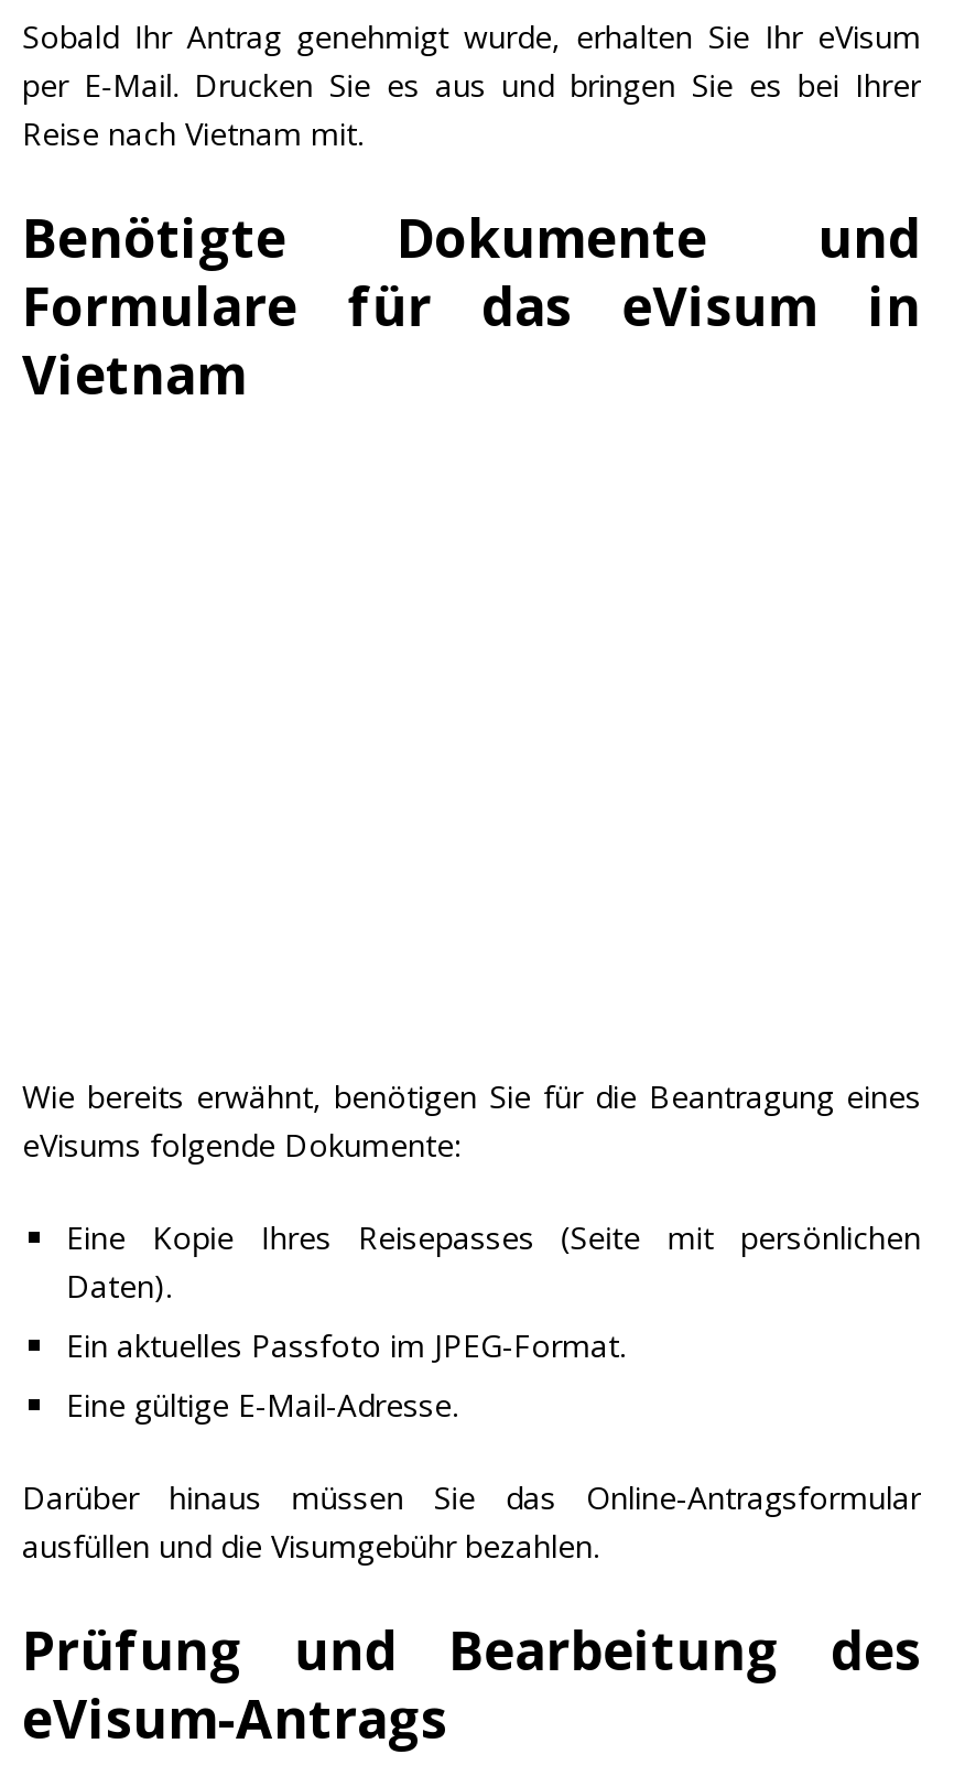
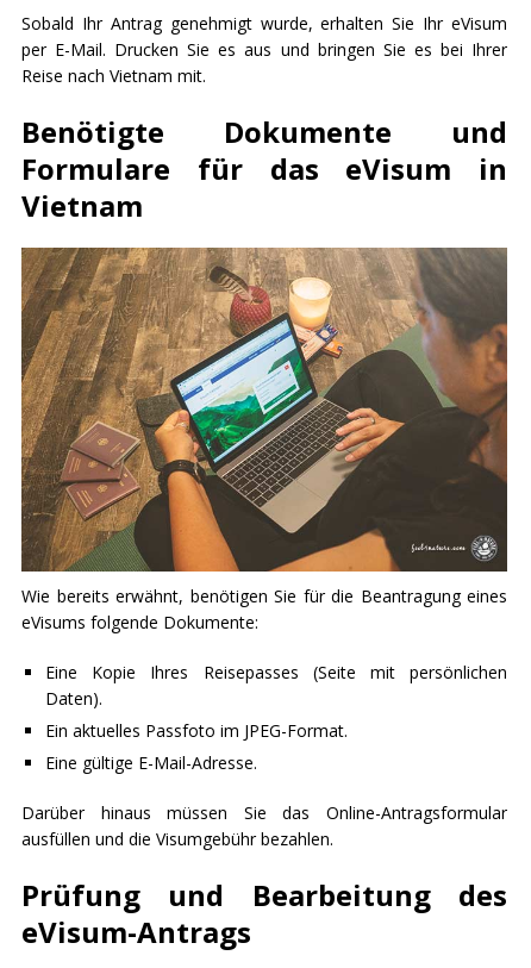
none -> [20,246,508,573] [image]

